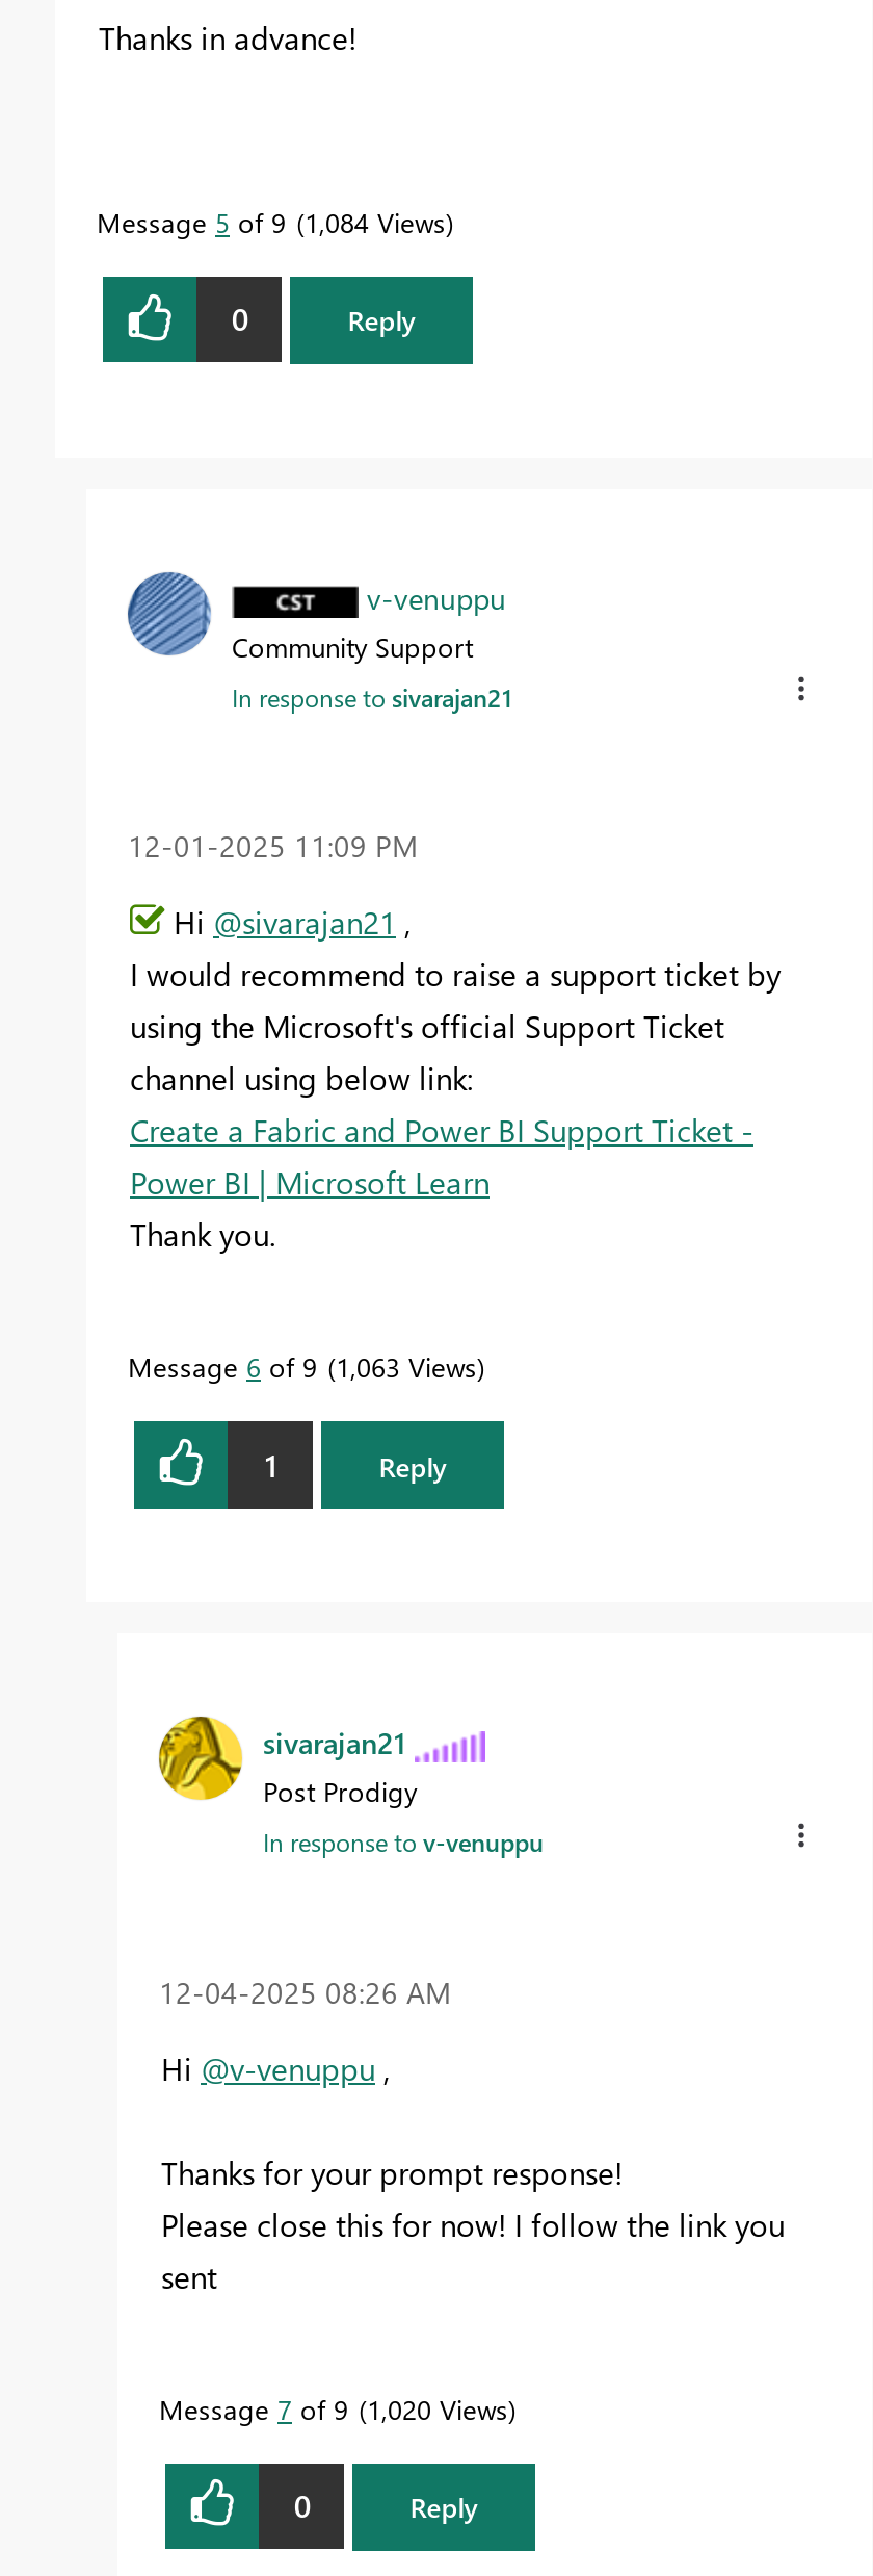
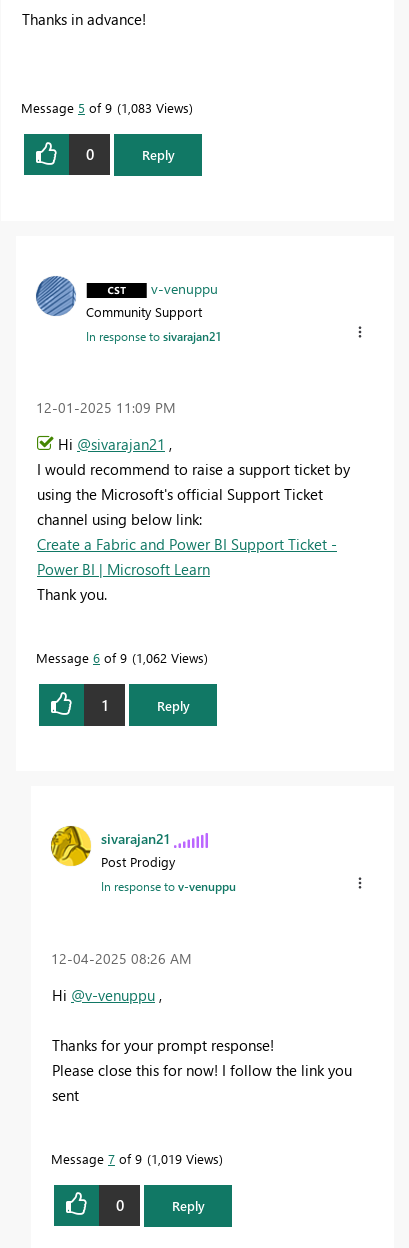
[97,203,446,239] Message 5 of 9 1,084 Views -> [21,99,189,116] Message 5 of 9 1,083 Views
[128,1349,477,1384] Message 6 of 9 1,063 Views -> [36,649,204,666] Message 6 of 9 1,062 Views
[159,2390,508,2426] Message 7 of 9 1,020 Views -> [51,1150,219,1167] Message 7 of 9 1,019 Views

